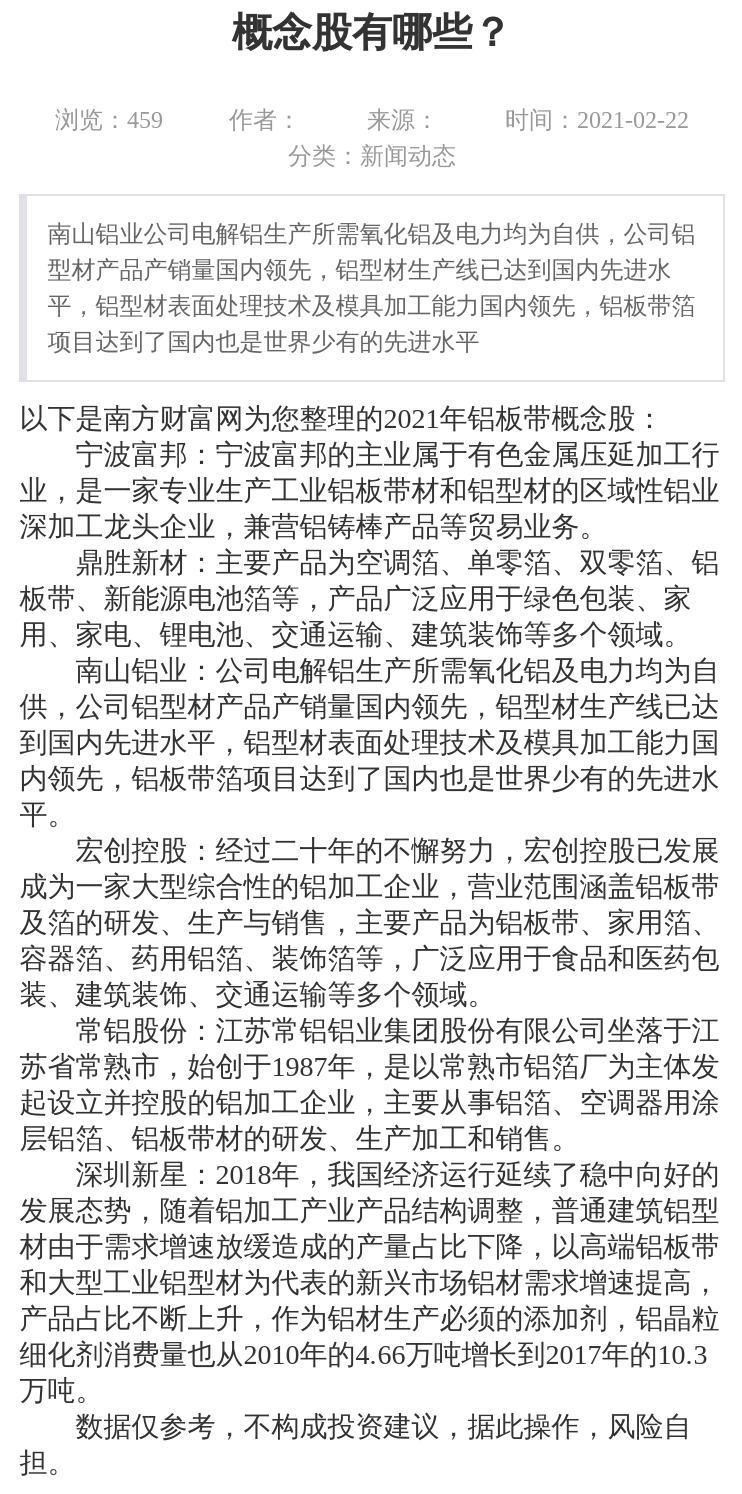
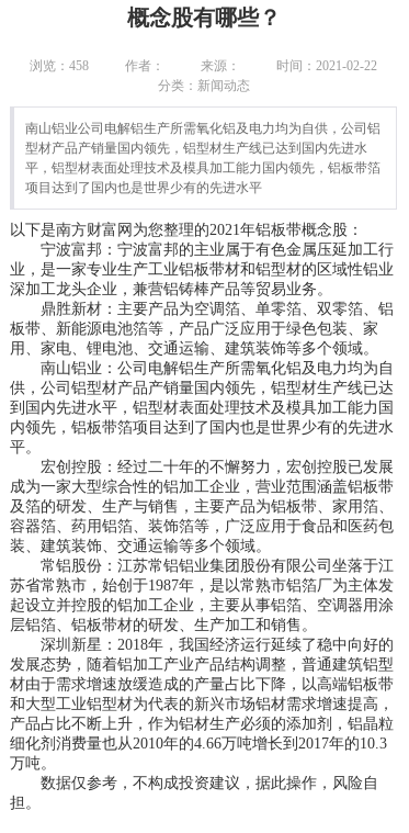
[55,105,163,133] 浏览：459 -> [30,58,89,73] 浏览：458

